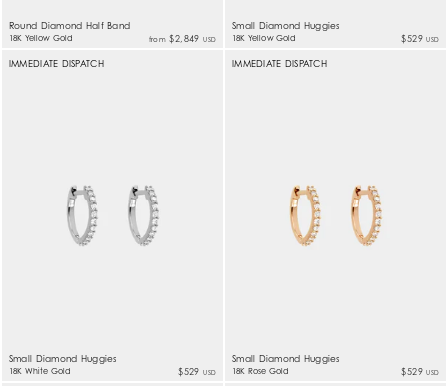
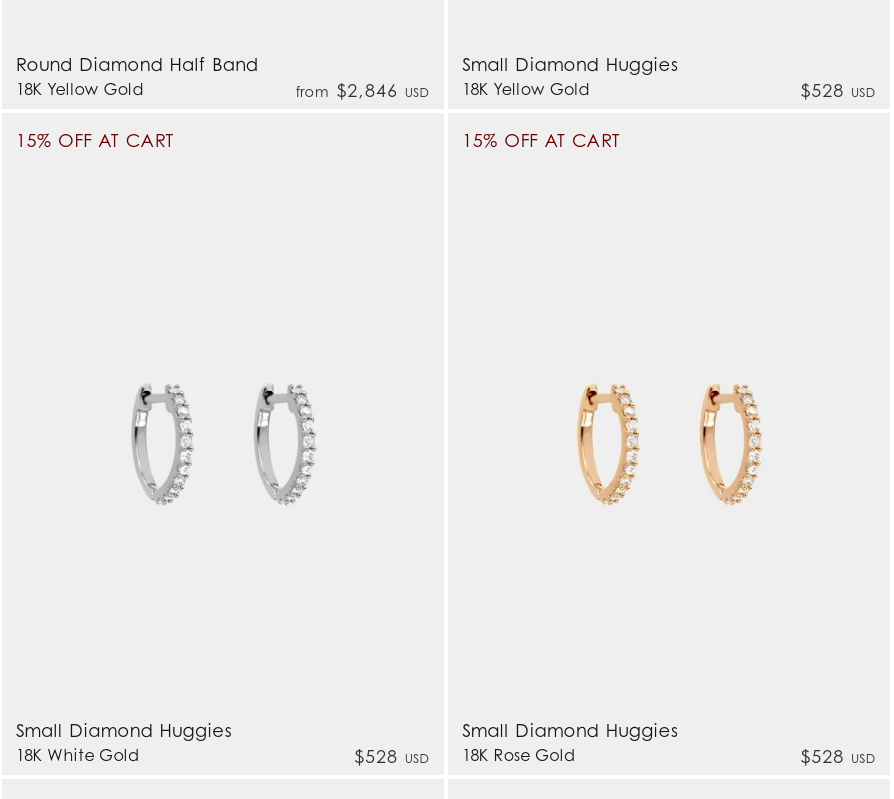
[149,33,295,44] from $2,849 USD 18K Yellow Gold -> [296,79,589,101] from $2,846 USD 18K Yellow Gold
[401,33,439,44] $529 USD -> [800,79,876,101] $528 USD
[9,58,104,69] IMMEDIATE DISPATCH -> [16,129,174,151] 15% OFF AT CART
[232,58,327,69] IMMEDIATE DISPATCH -> [462,129,620,151] 15% OFF AT CART
[178,366,288,377] $529 USD 18K Rose Gold -> [354,744,574,766] $528 USD 18K Rose Gold
[401,366,439,377] $529 USD -> [800,744,876,766] $528 USD

